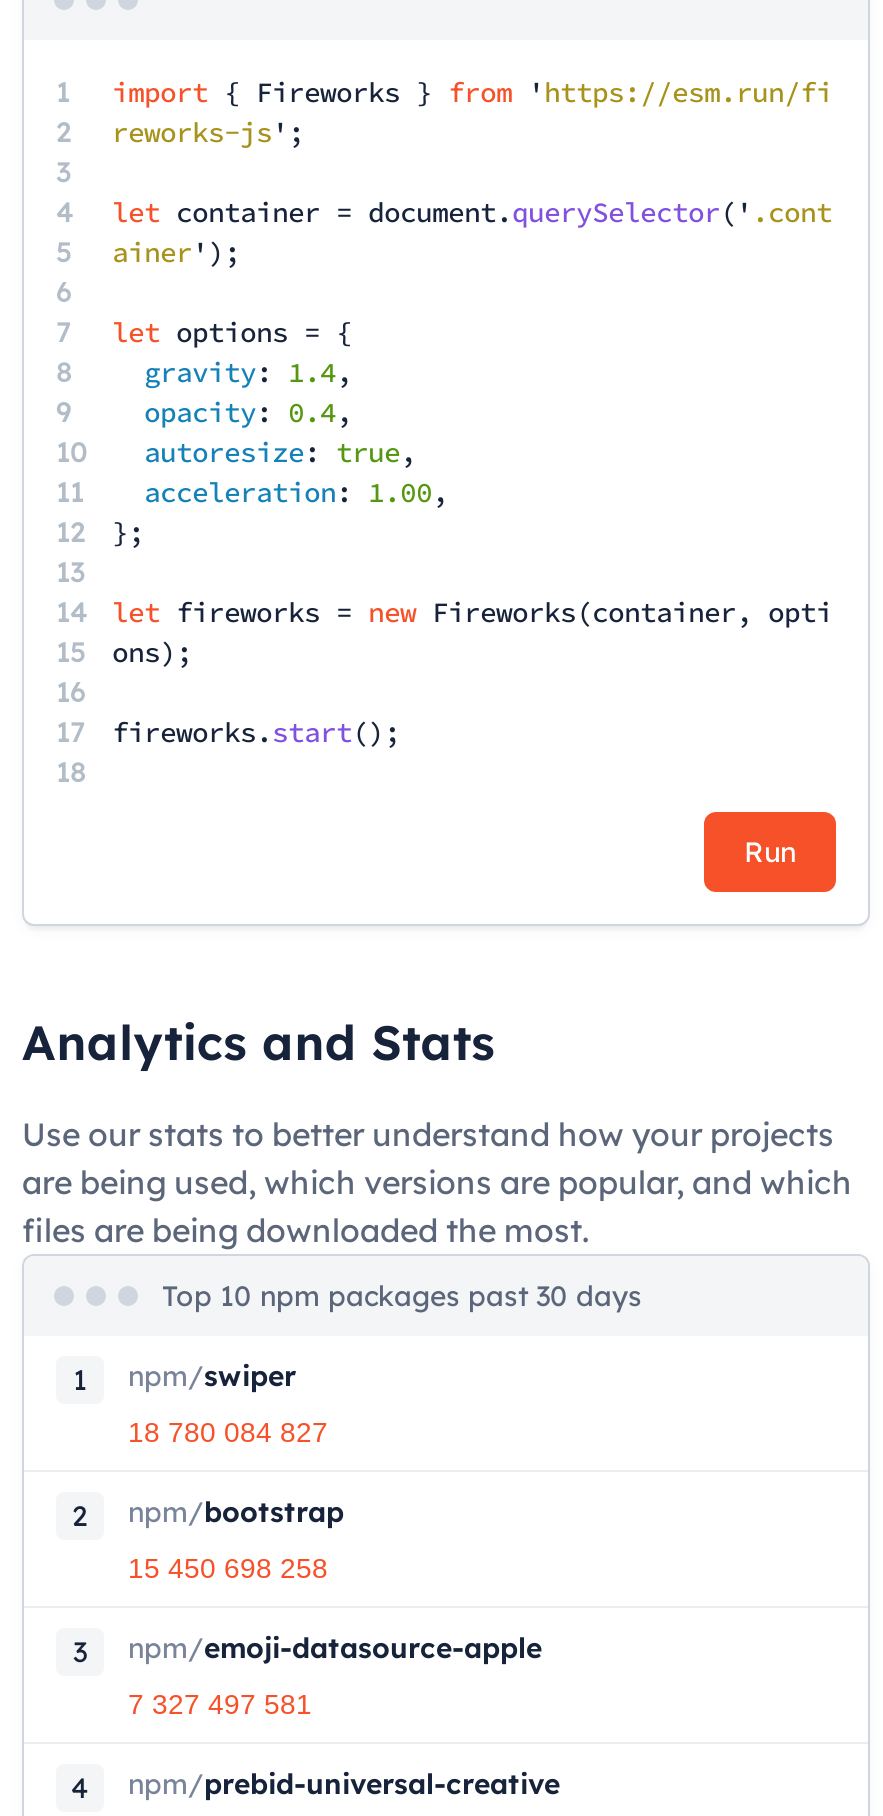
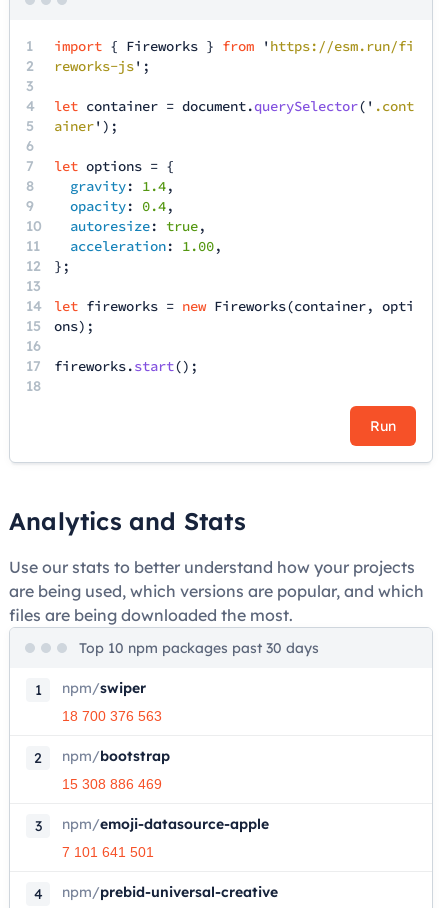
[128,1416,328,1448] 18 780 084 827 -> [62,708,162,724] 18 700 376 563
[128,1552,328,1584] 15 450 698 258 -> [62,776,162,792] 15 308 886 469
[128,1688,312,1720] 7 327 497 581 -> [62,844,154,860] 7 101 641 501

